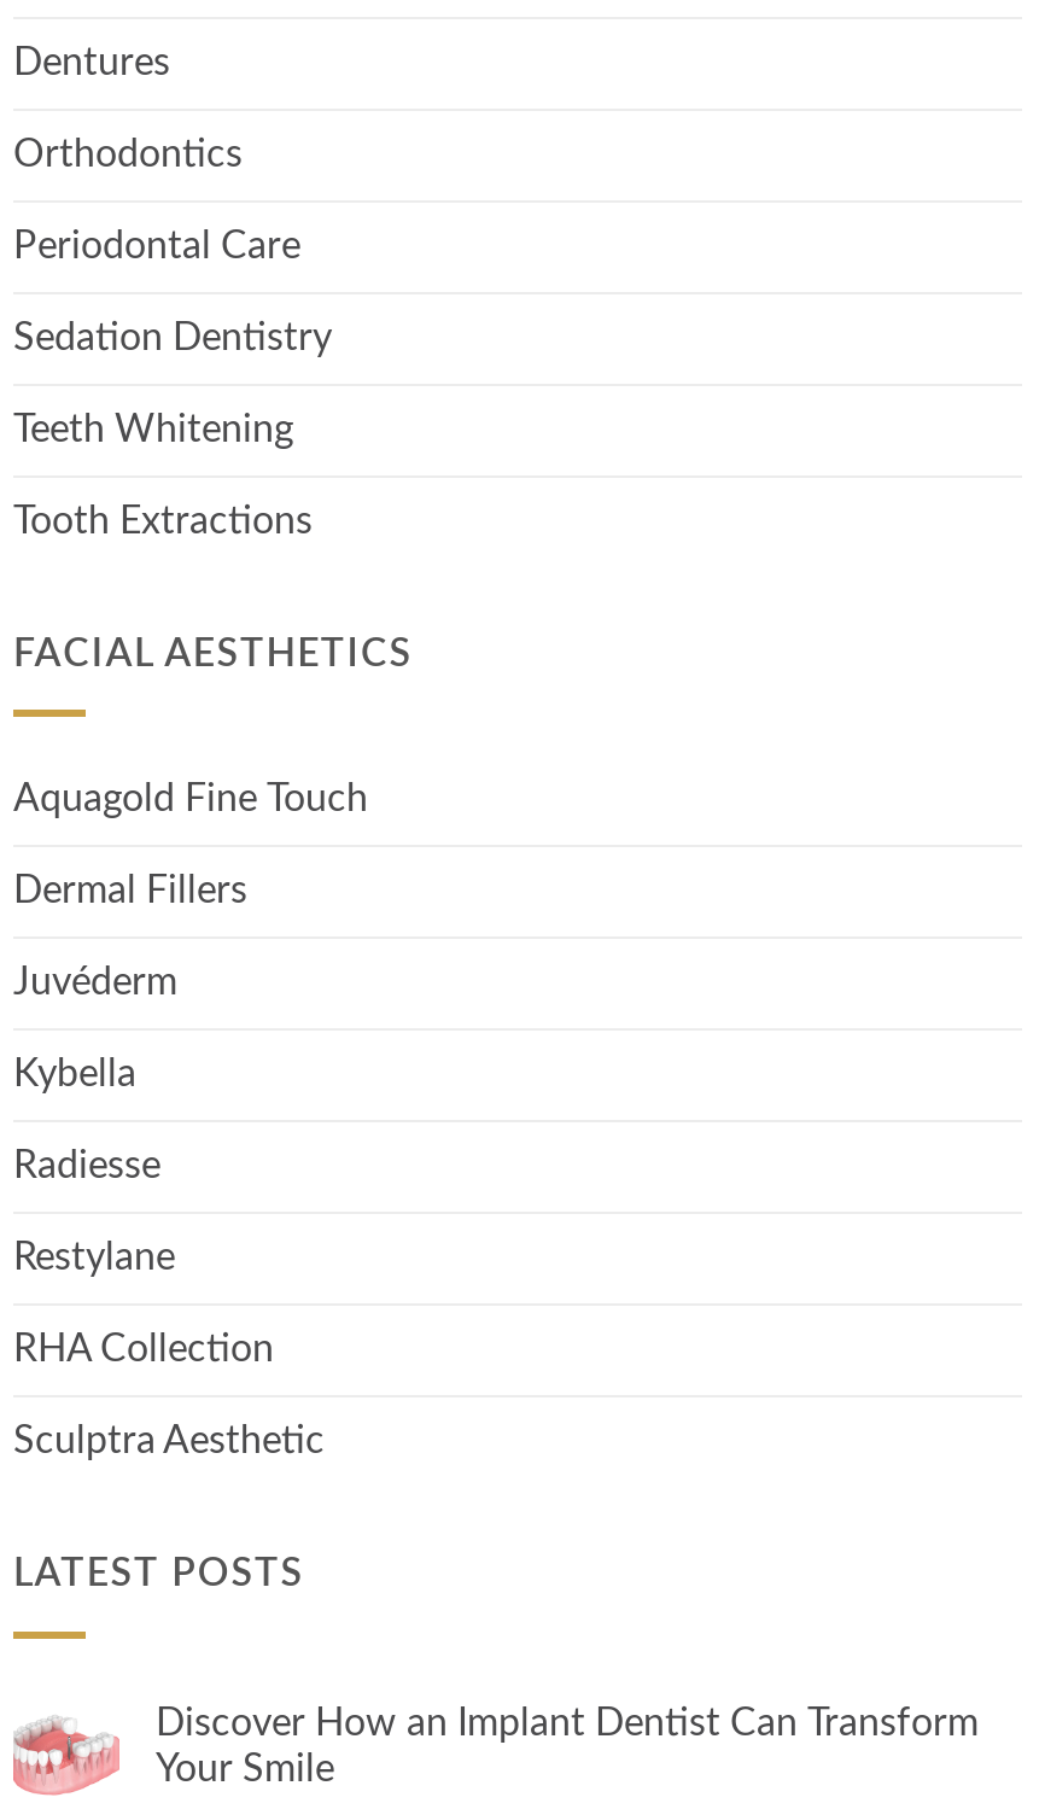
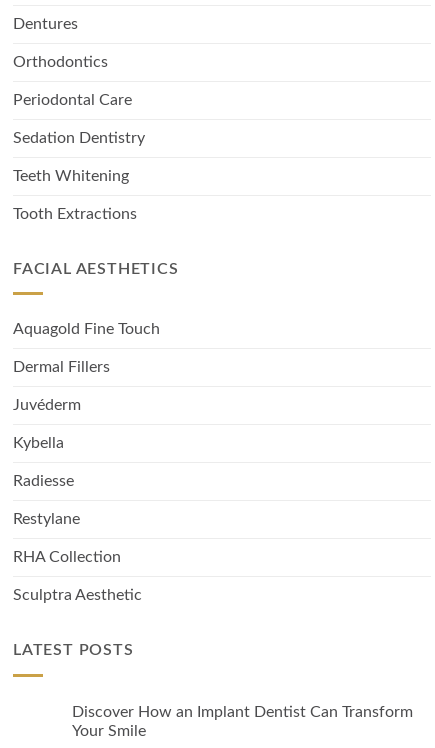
[11,1714,122,1798] [image] -> none

